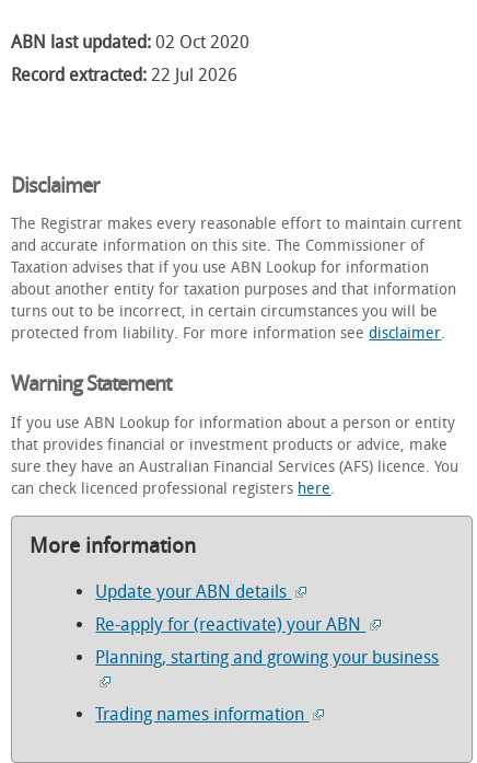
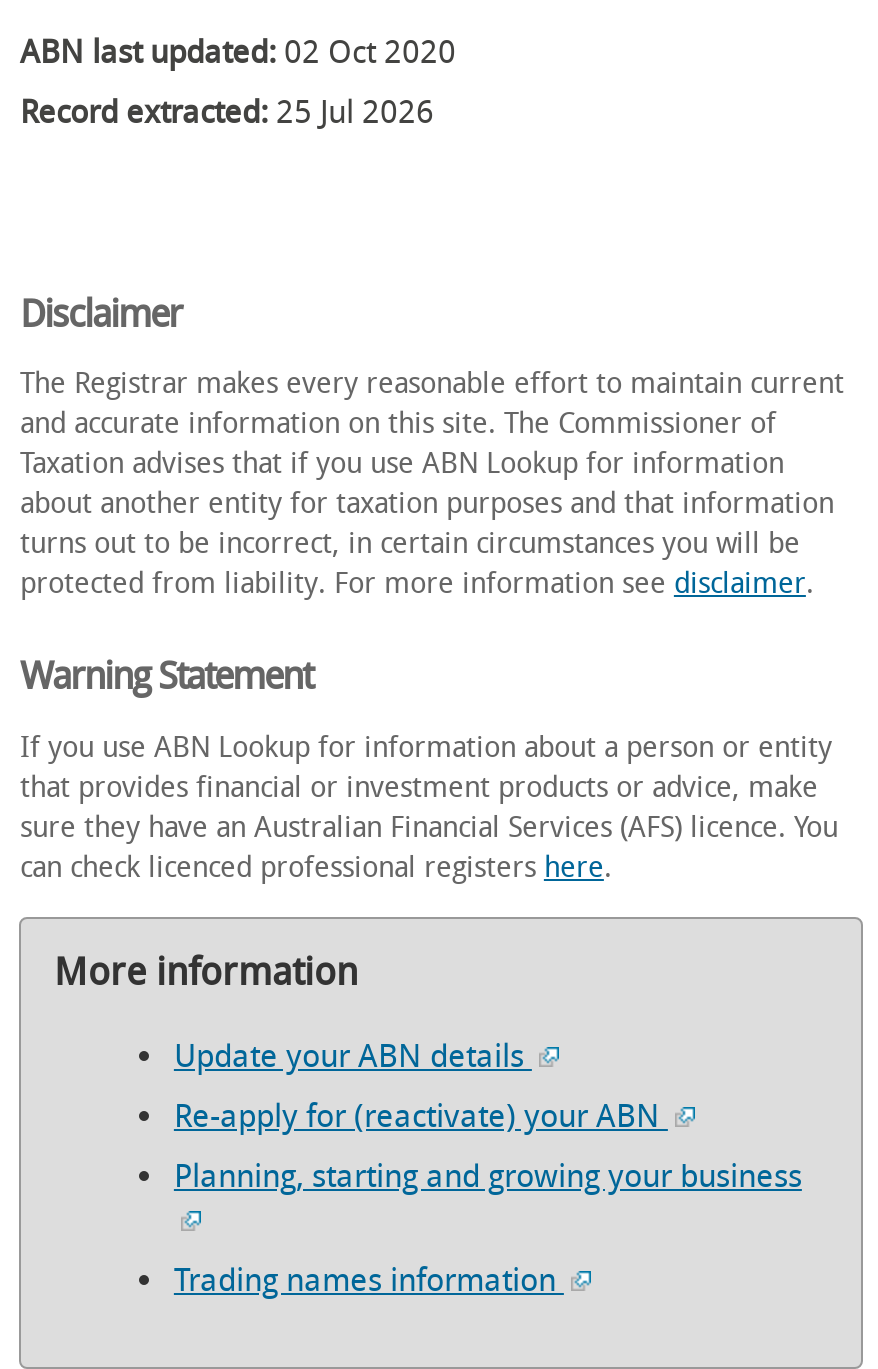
[11,65,238,86] Record extracted: 22 Jul 2026 -> [20,94,434,132] Record extracted: 25 Jul 2026

